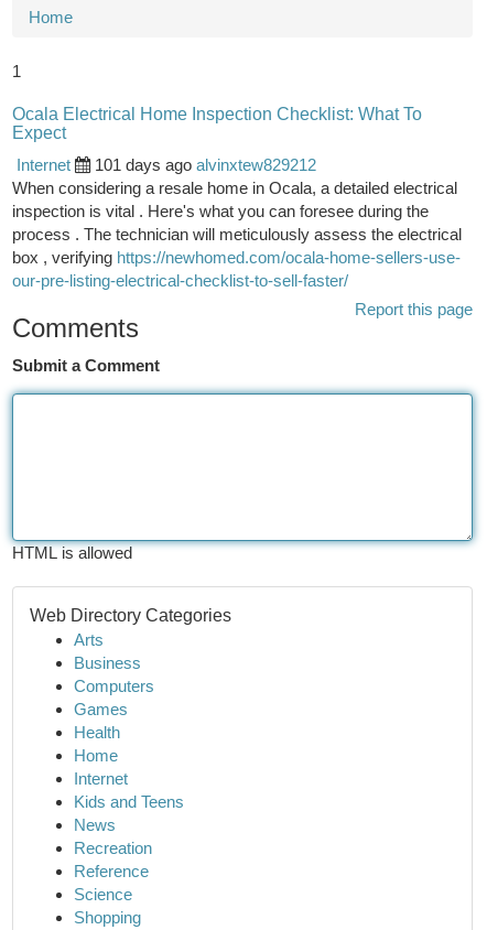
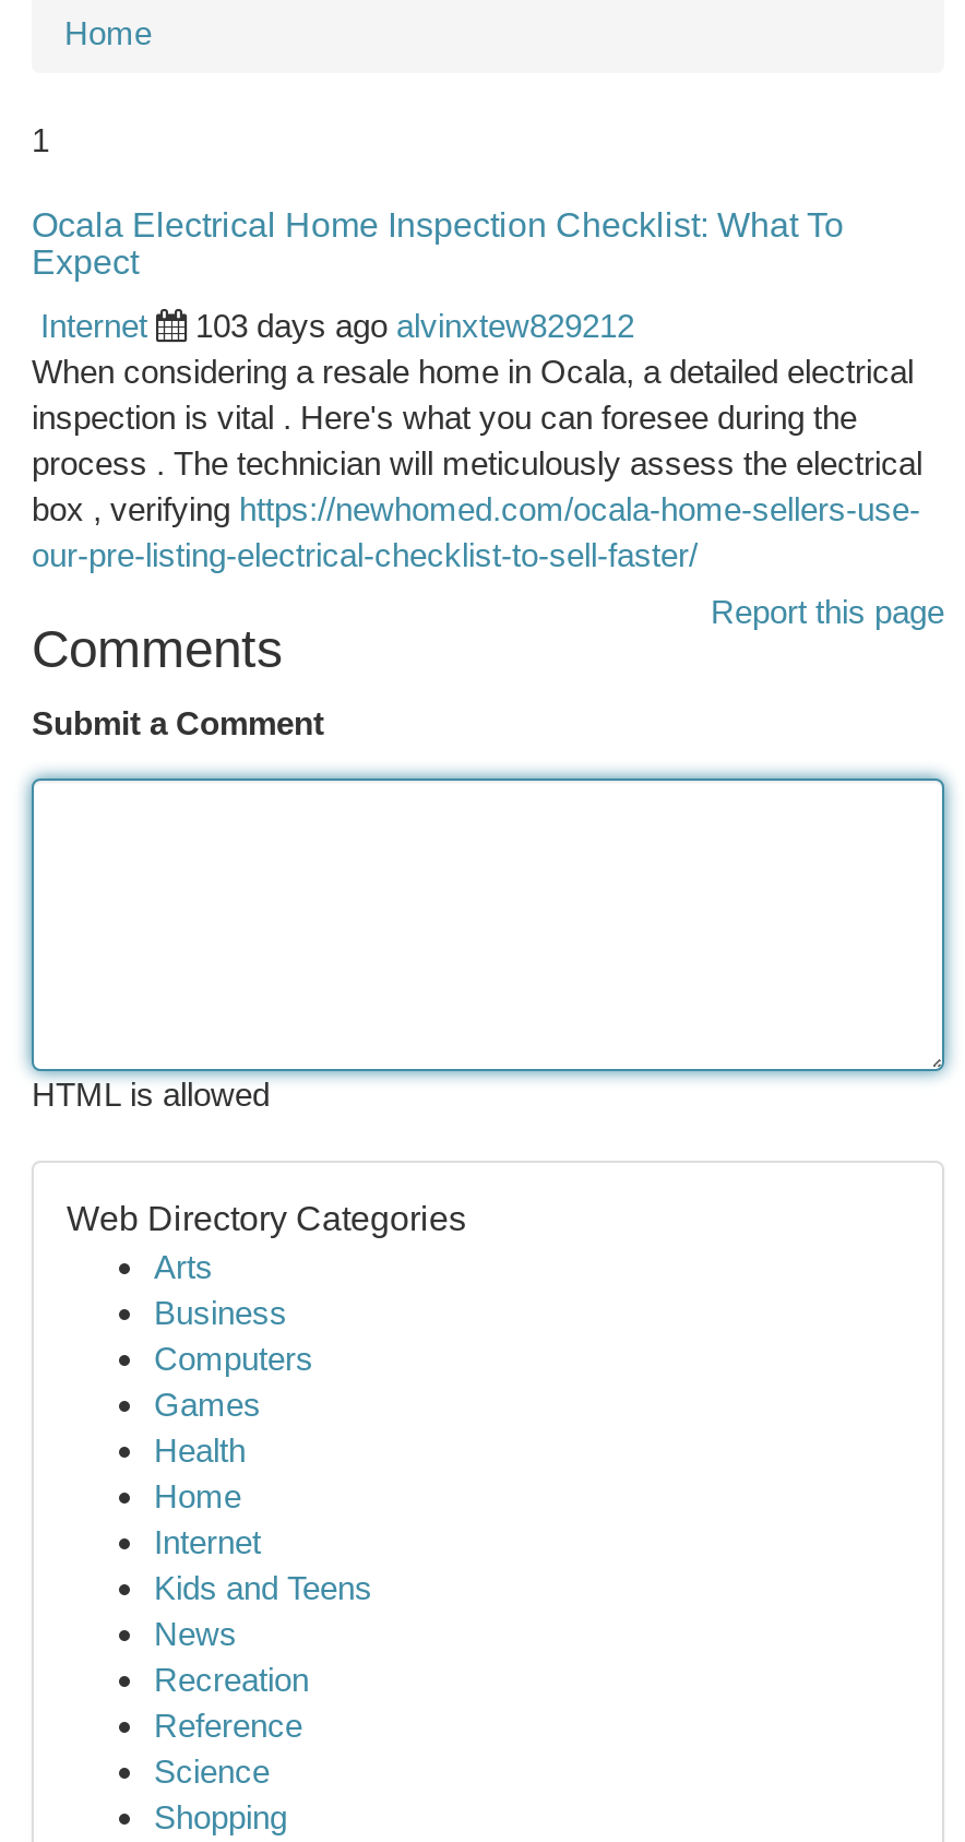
[95,155,316,174] 101 days ago alvinxtew829212 -> [195,307,634,344] 103 days ago alvinxtew829212

